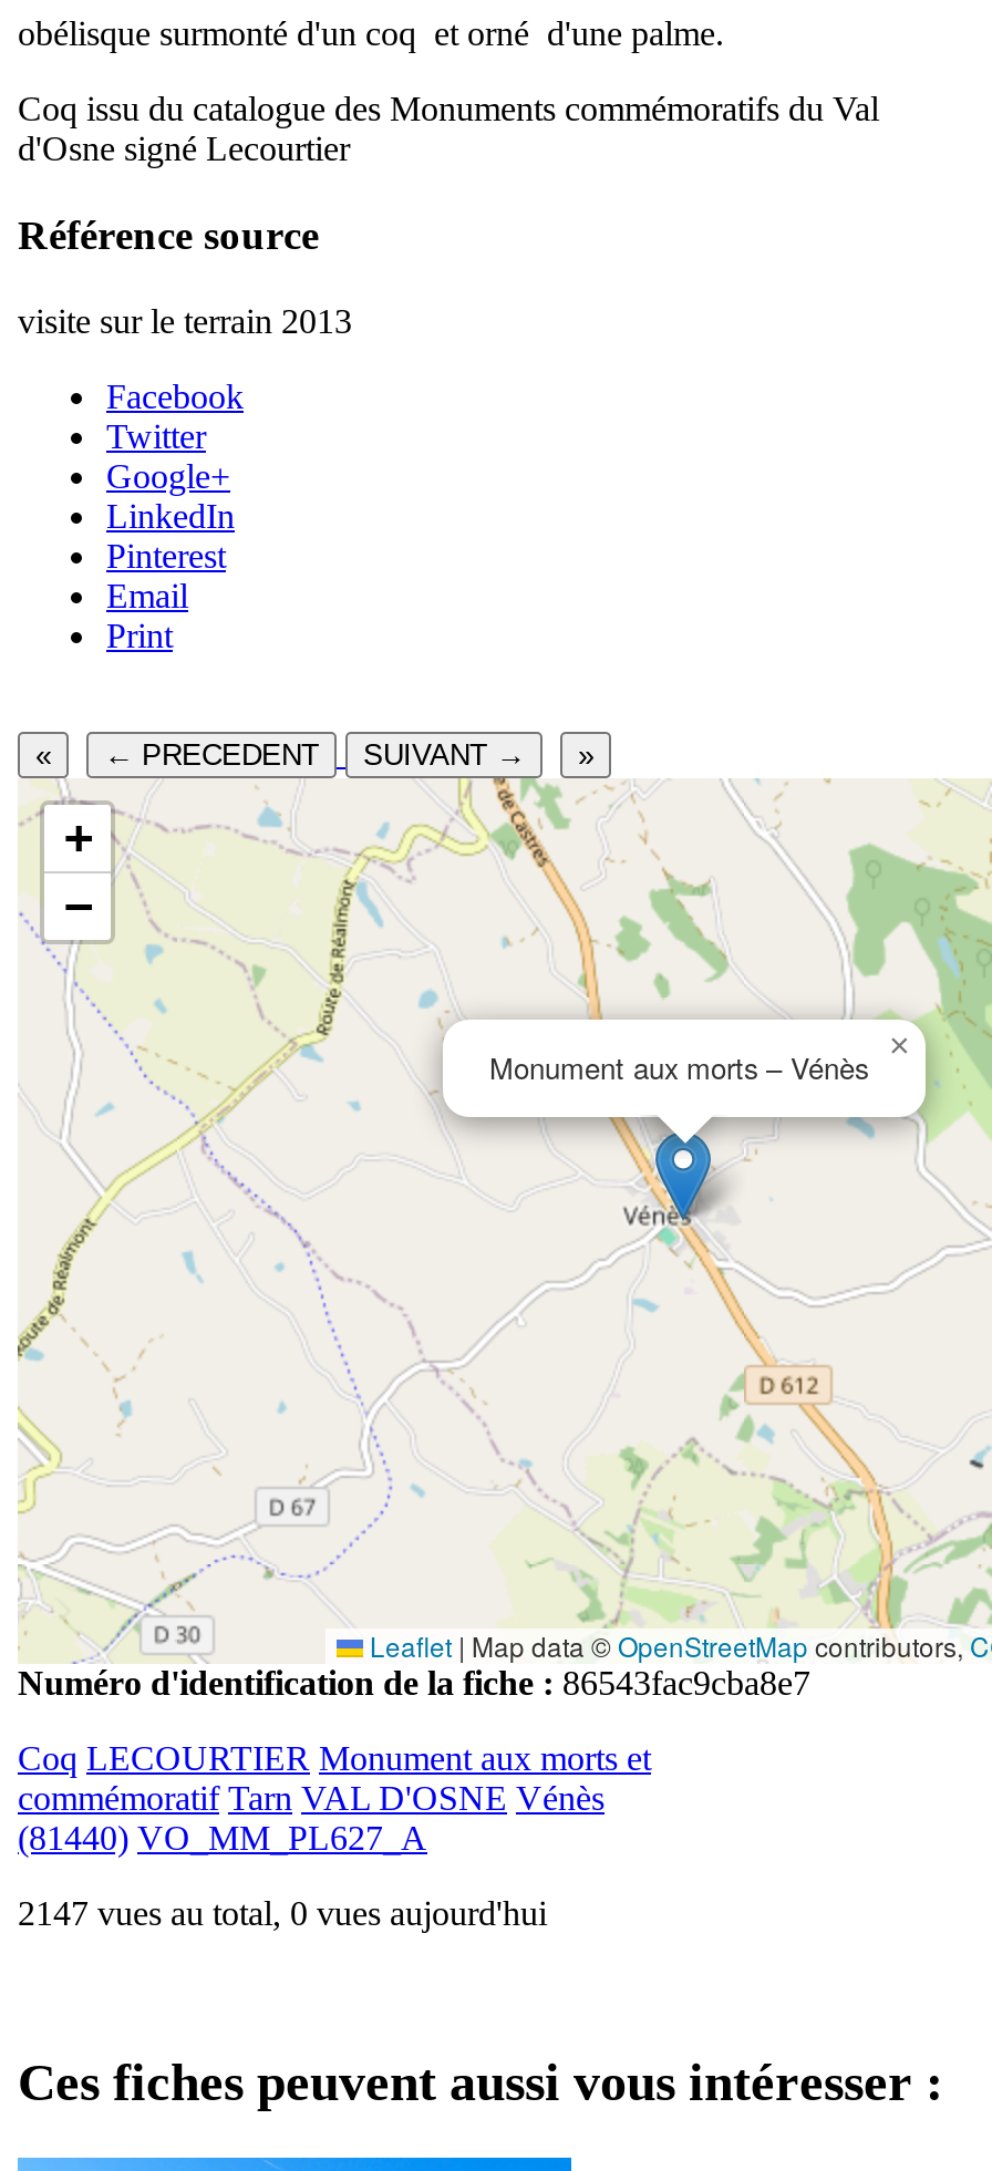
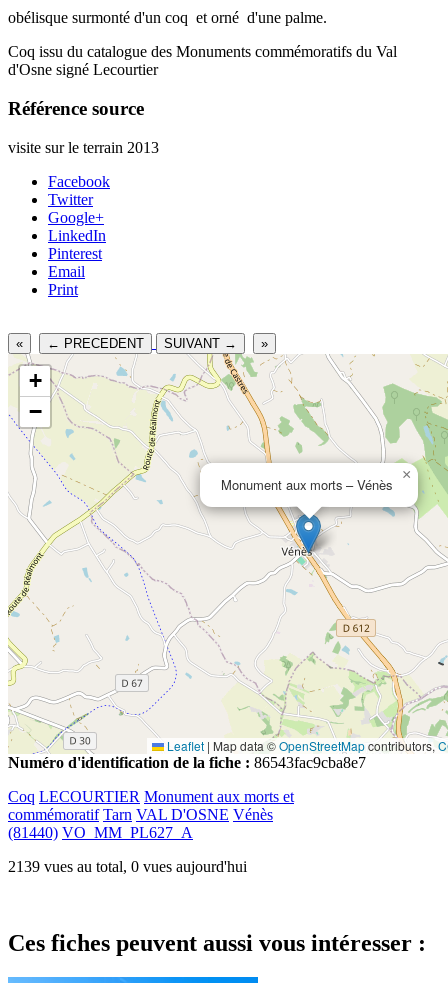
[18,1894,547,1931] 2147 vues au total, 0 vues aujourd'hui -> [8,858,247,875] 2139 vues au total, 0 vues aujourd'hui

